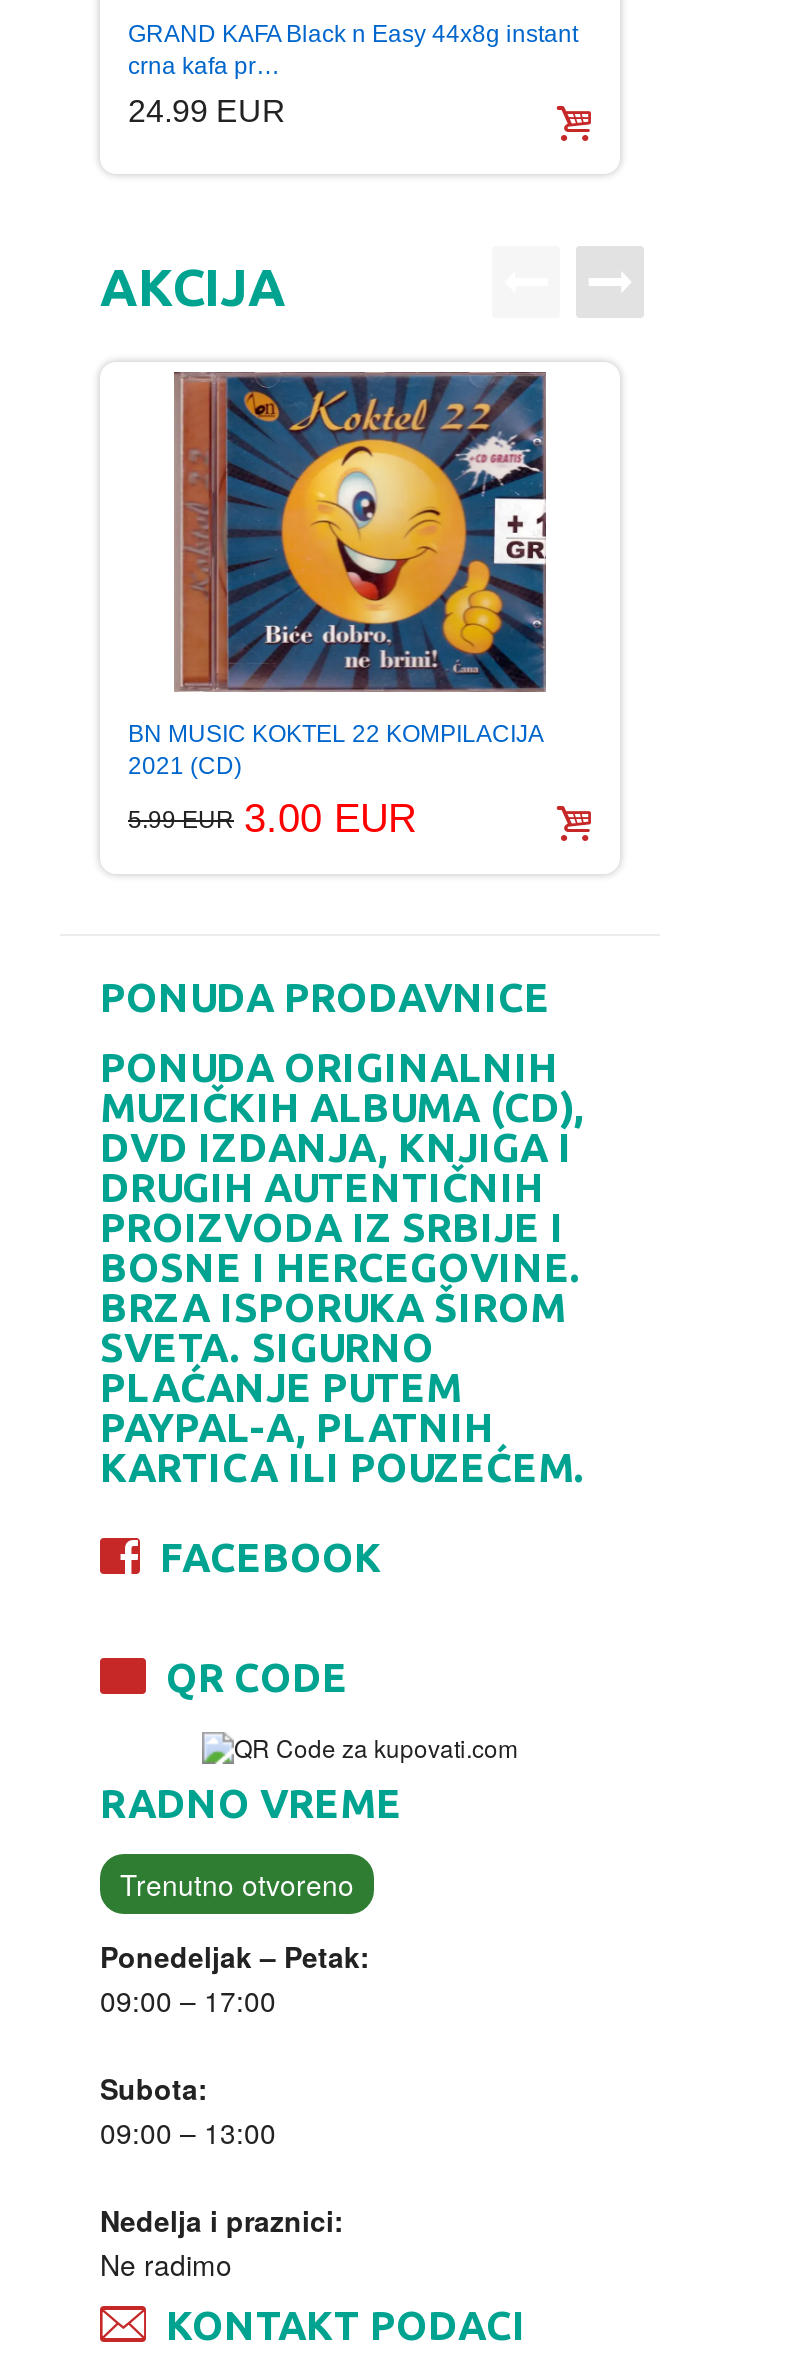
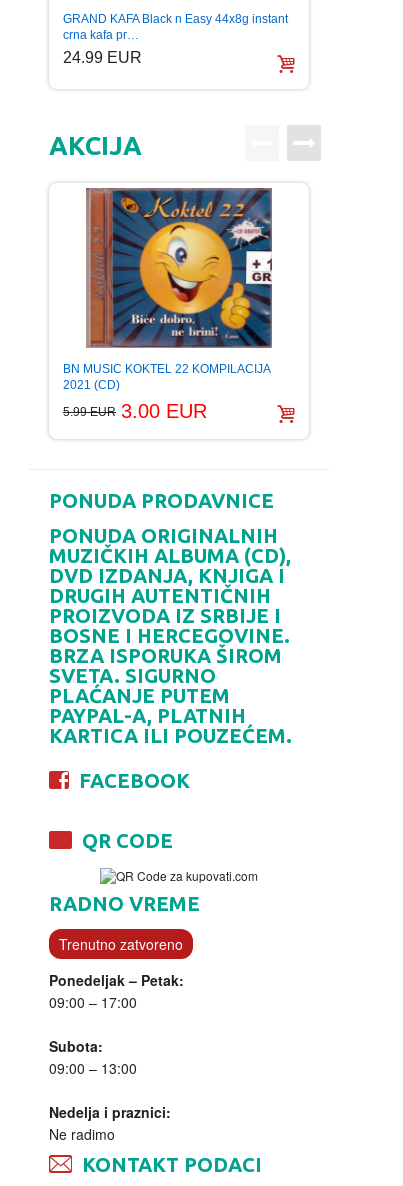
[120,1864,354,1904] Trenutno otvoreno -> [59,934,183,954] Trenutno zatvoreno

